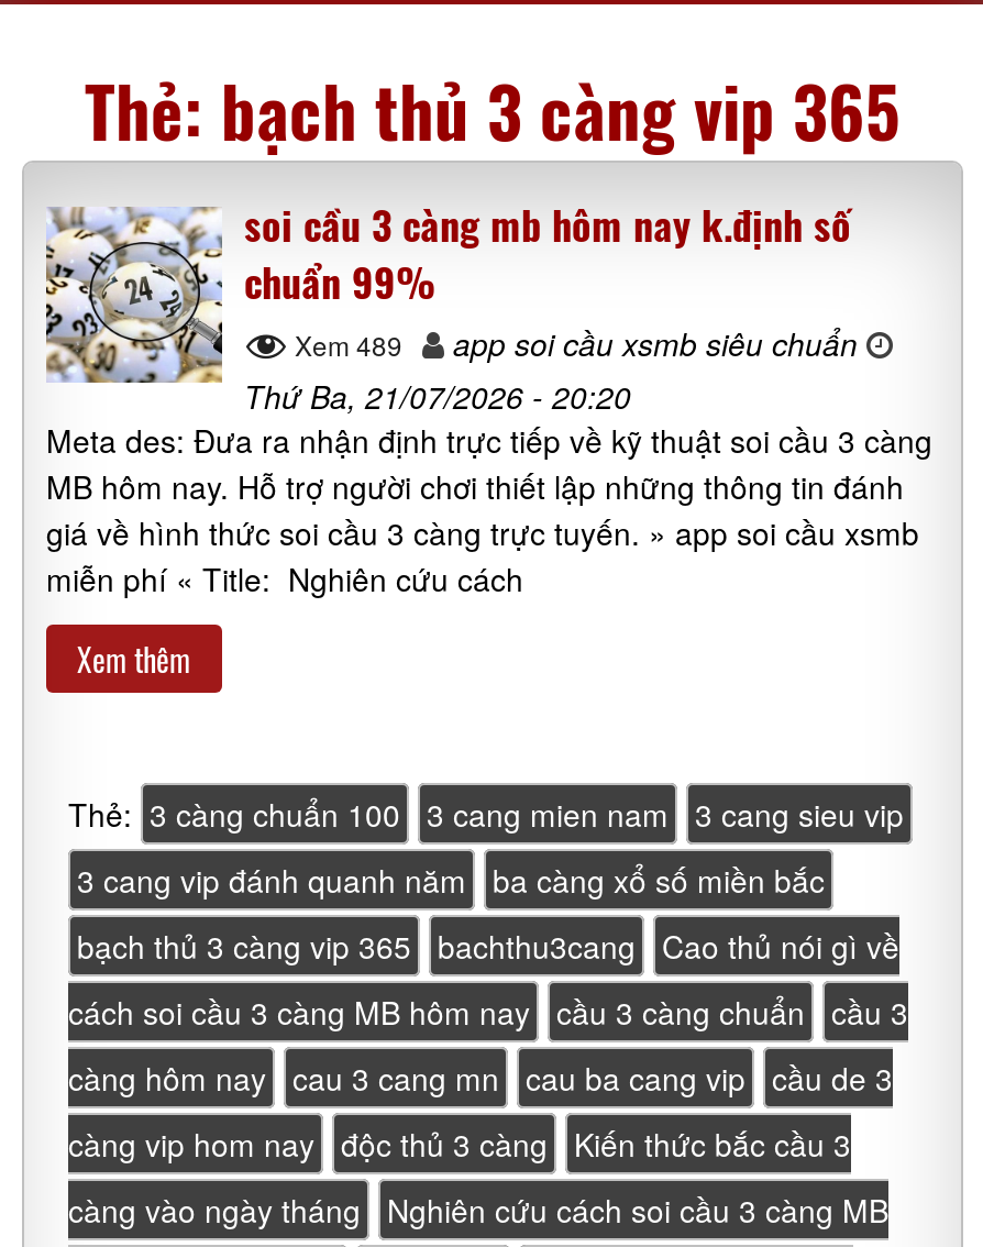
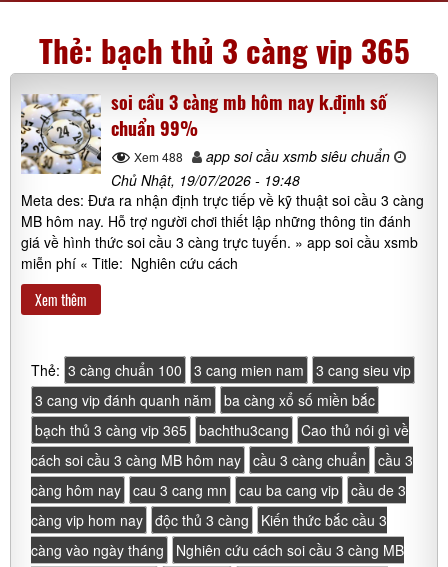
[295,321,858,365] Xem 489 app soi cầu xsmb siêu chuẩn -> [134,146,390,166] Xem 488 app soi cầu xsmb siêu chuẩn
[244,375,631,419] Thứ Ba, 21/07/2026 - 20:20 -> [111,170,300,190] Chủ Nhật, 19/07/2026 - 19:48

